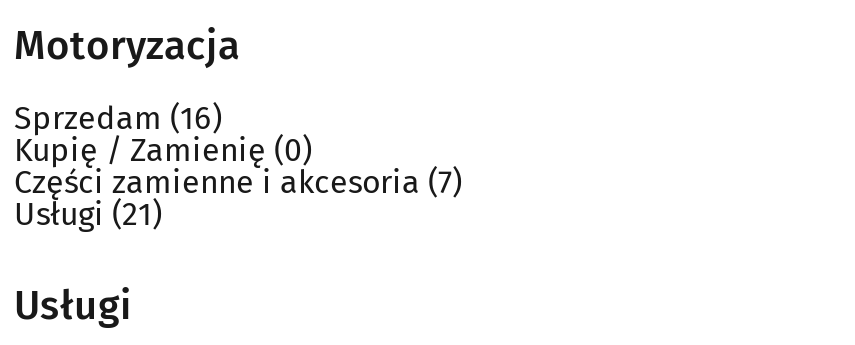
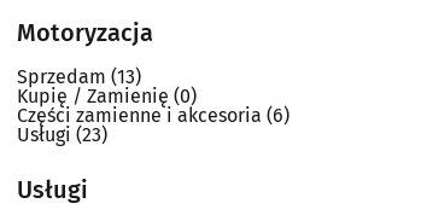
[14,98,222,136] Sprzedam (16) -> [17,66,141,89] Sprzedam (13)
[14,162,462,200] Części zamienne i akcesoria (7) -> [17,104,289,127] Części zamienne i akcesoria (6)
[14,194,162,232] Usługi (21) -> [17,124,107,147] Usługi (23)

